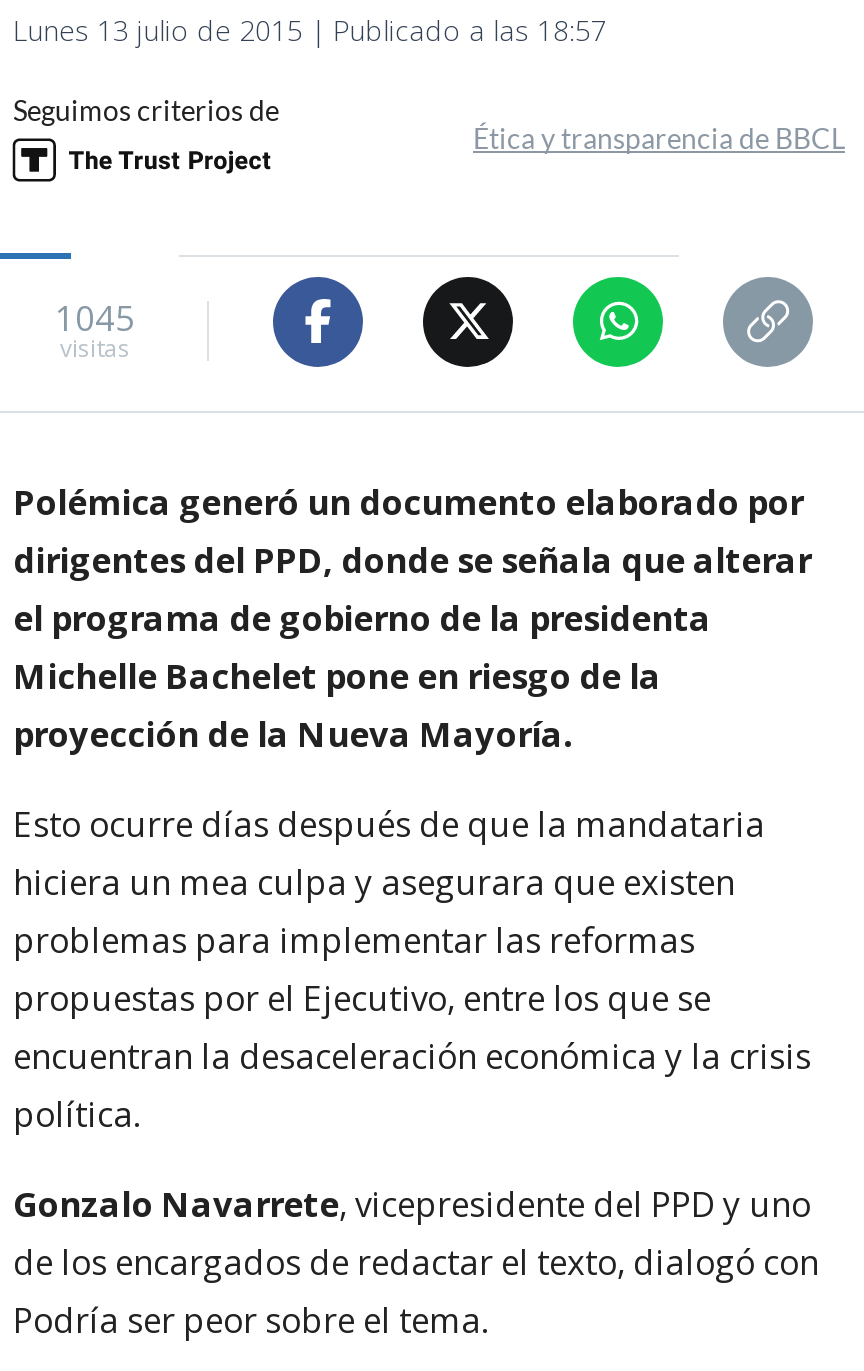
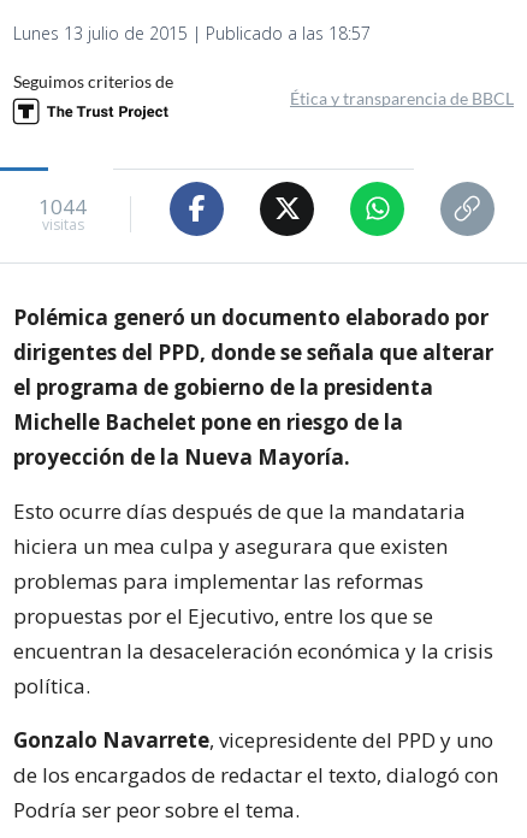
[55,296,135,342] 1045 -> [39,193,87,221] 1044

